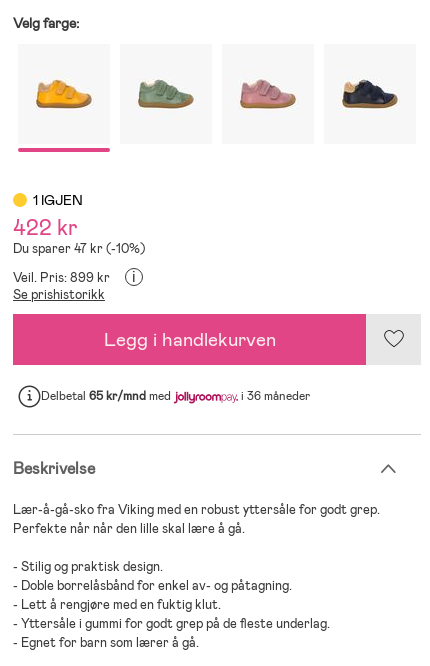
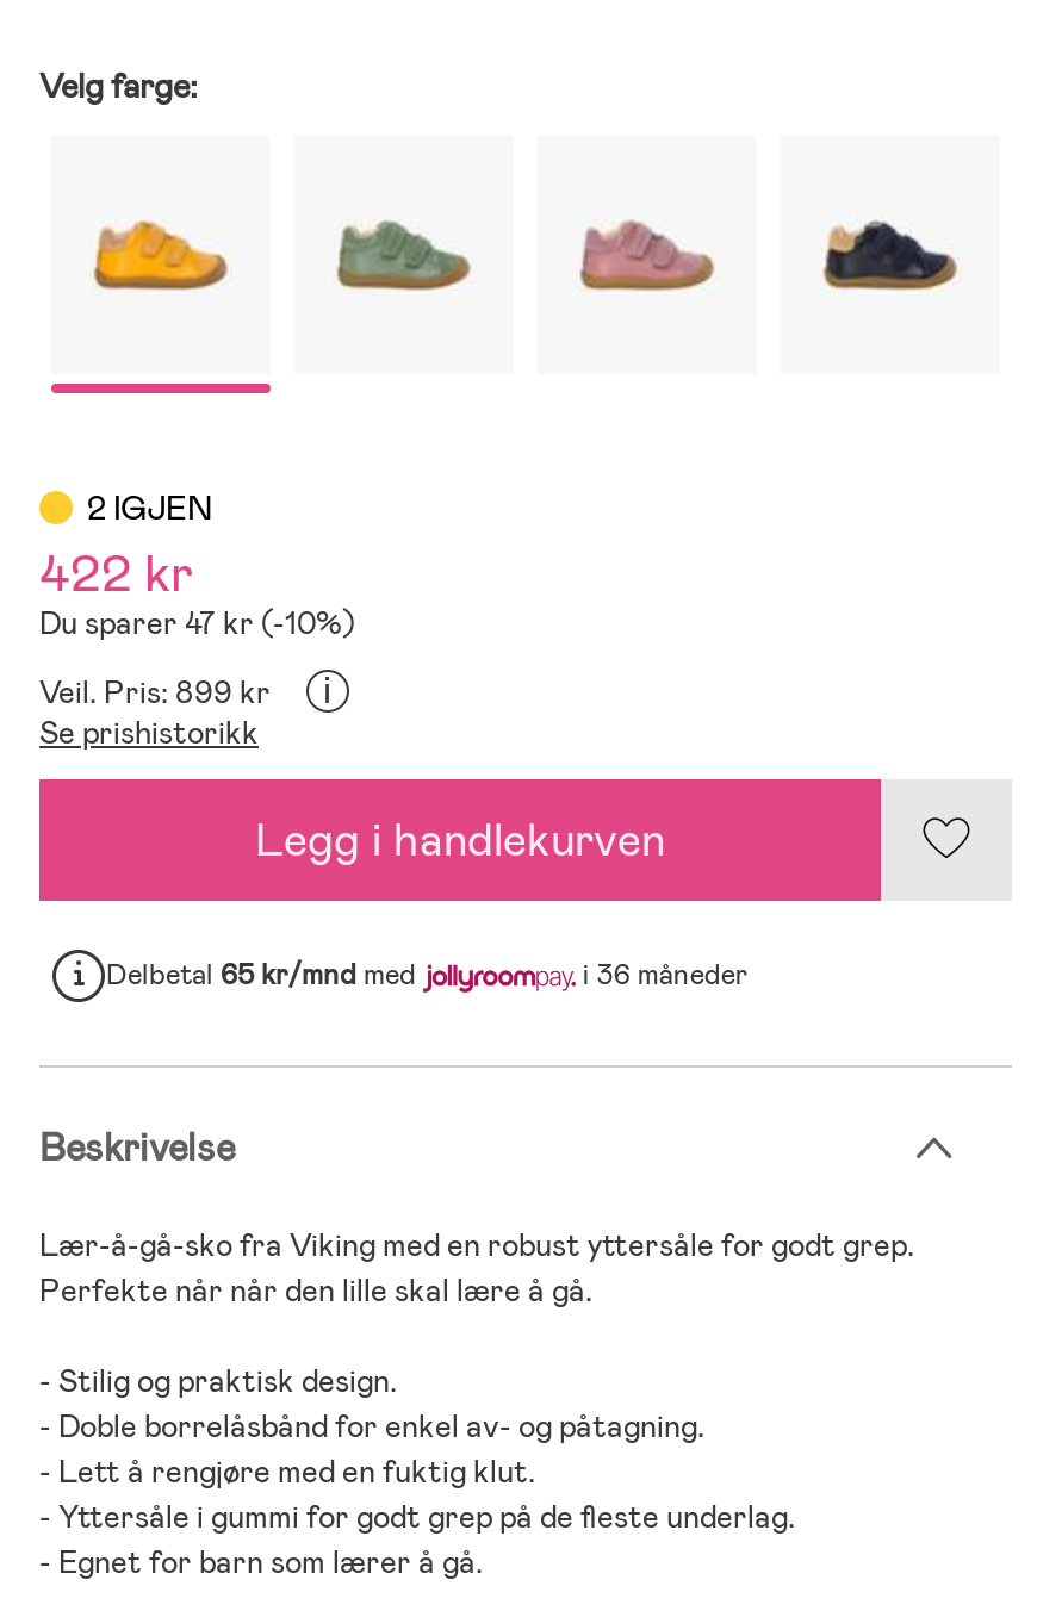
[33,190,83,208] 1 IGJEN -> [87,485,213,528] 2 IGJEN

